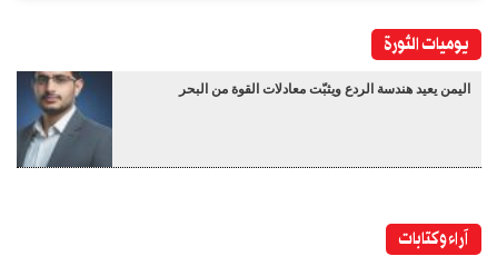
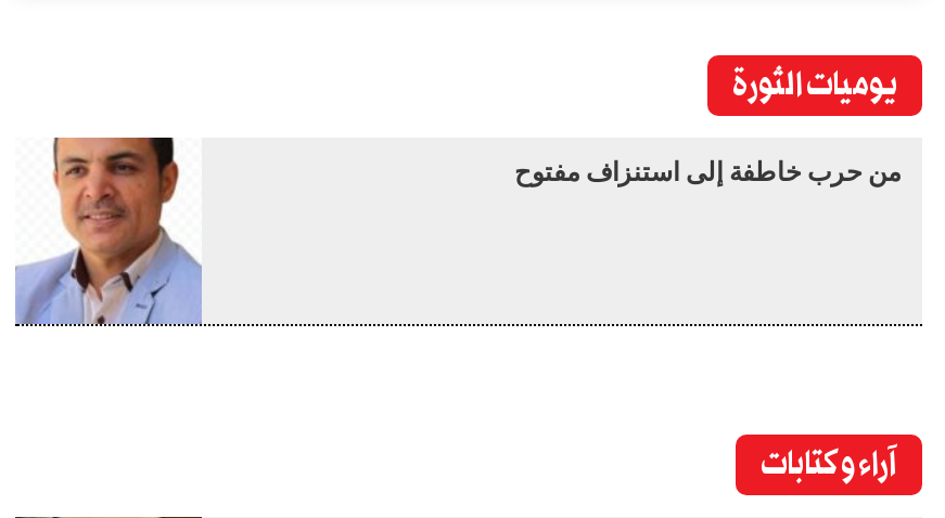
[16,70,113,168] [image] -> [15,134,202,327] [image]
[179,81,470,97] اليمن يعيد هندسة الردع ويثبّت معادلات القوة من البحر -> [514,158,901,188] من حرب خاطفة إلى استنزاف مفتوح

